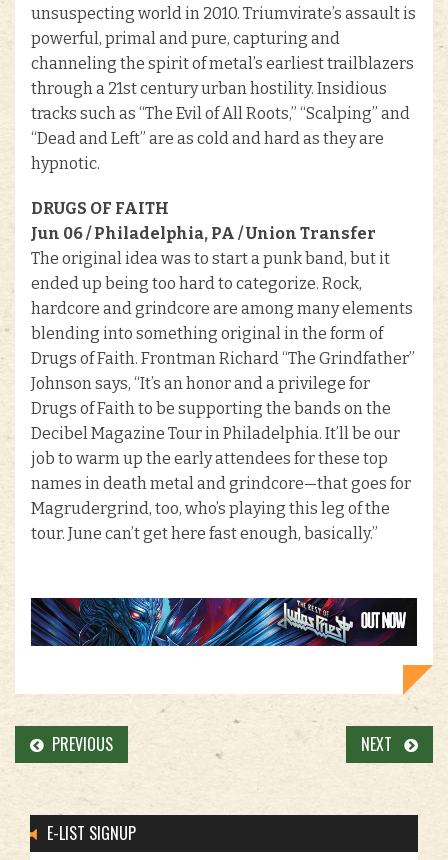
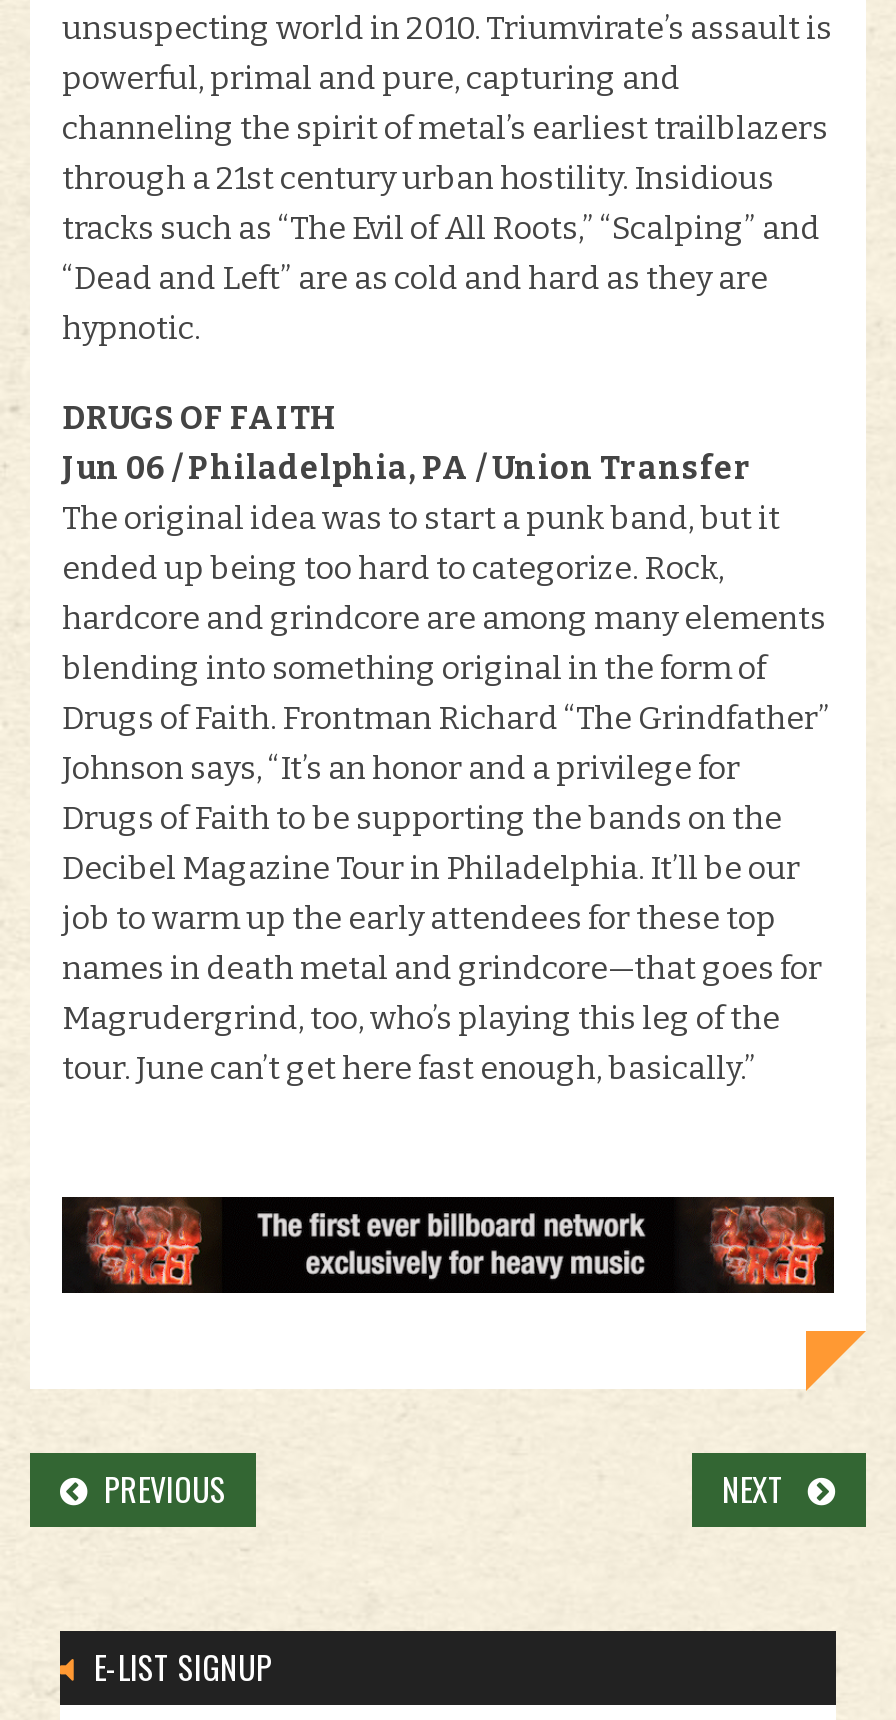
[31,597,416,647] [image] -> [62,1194,830,1296] [image]

